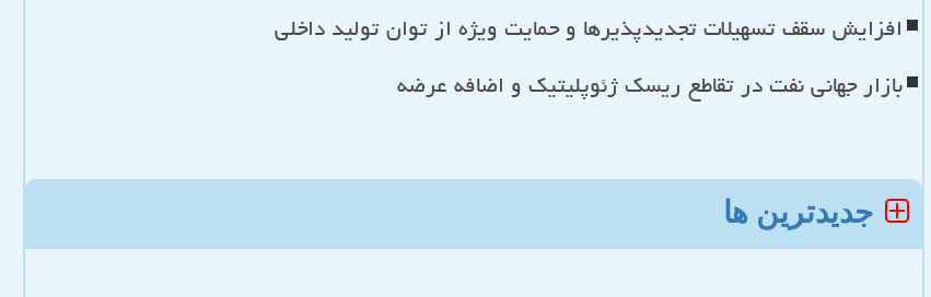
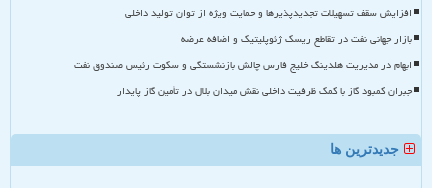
none -> [74,55,412,101] ابهام در مدیریت هلدینگ خلیج فارس چالش بازنشستگی و سکوت رئیس صندوق نفت | جبران کمبود گاز با کمک ظرفیت داخلی نقش میدان بلال در تأمین گاز پایدار

